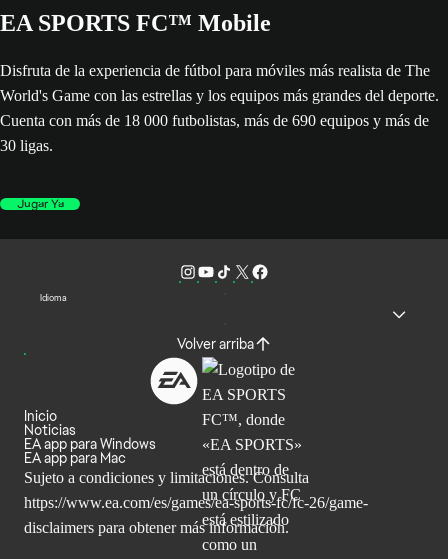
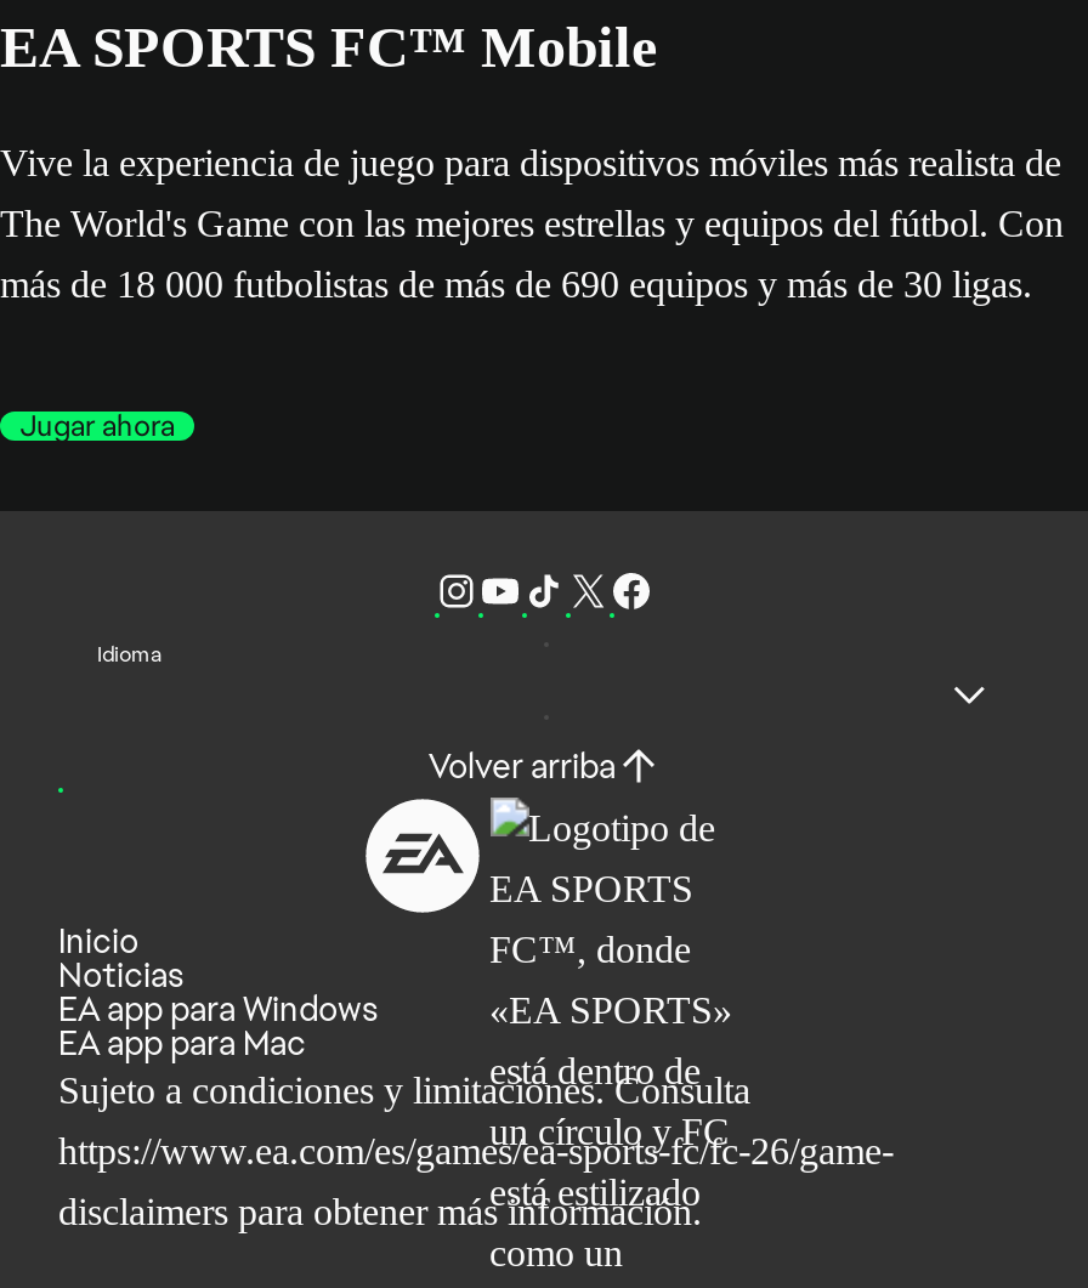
[0,62,439,212] Disfruta de la experiencia de fútbol para móviles más realista de The | World's Game con las estrellas y los equipos más grandes del deporte. | Cuenta con más de 18 000 futbolistas, más de 690 equipos y más de | 30 ligas. | Jugar Ya -> [0,142,1064,445] Vive la experiencia de juego para dispositivos móviles más realista de | The World's Game con las mejores estrellas y equipos del fútbol. Con | más de 18 000 futbolistas de más de 690 equipos y más de 30 ligas. | Jugar ahora

